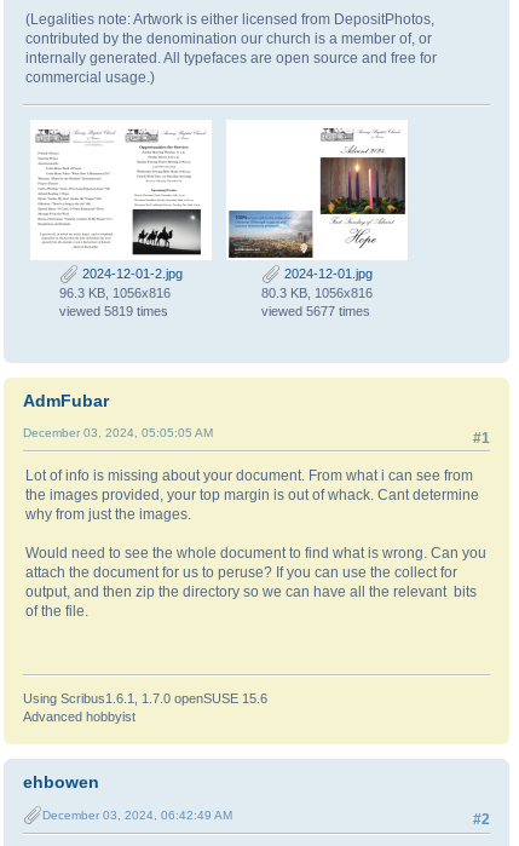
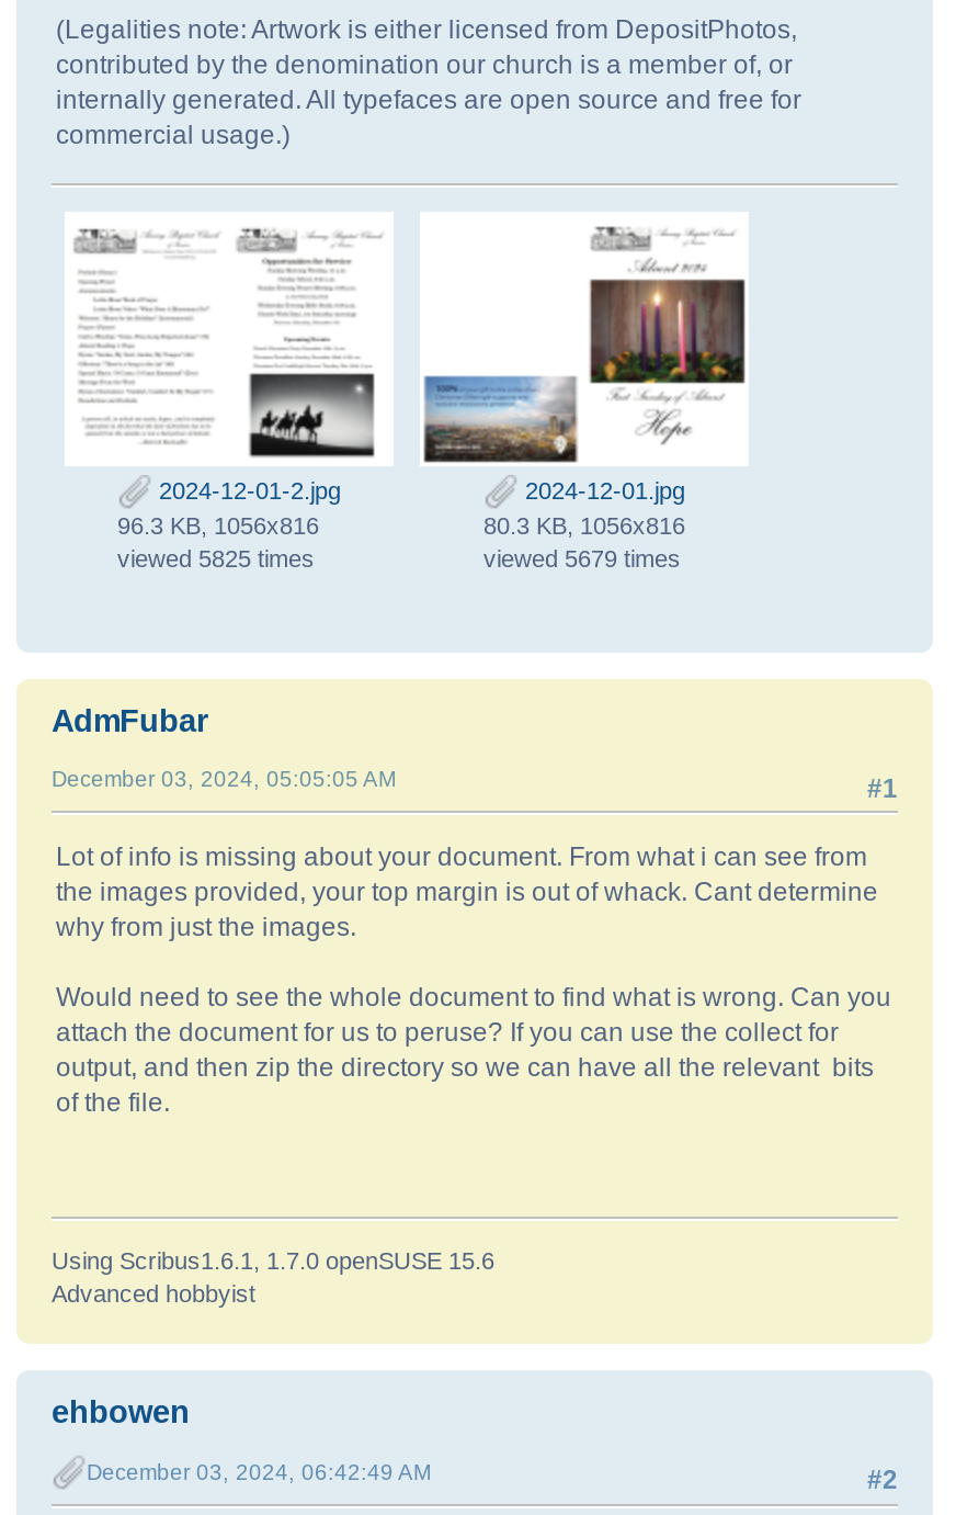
[59,303,168,318] viewed 5819 times -> [117,545,315,571] viewed 5825 times
[261,303,370,318] viewed 5677 times -> [483,545,681,571] viewed 5679 times

